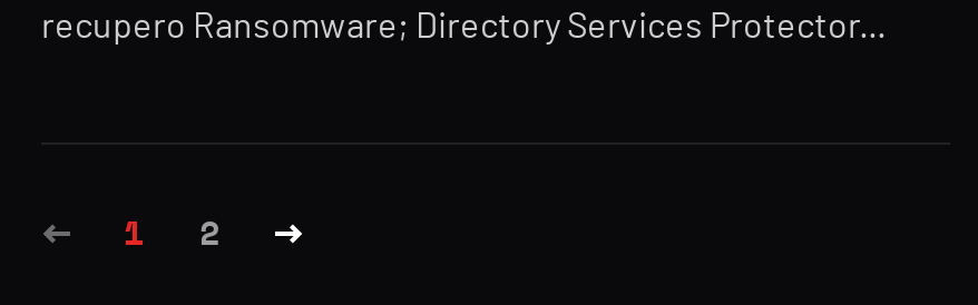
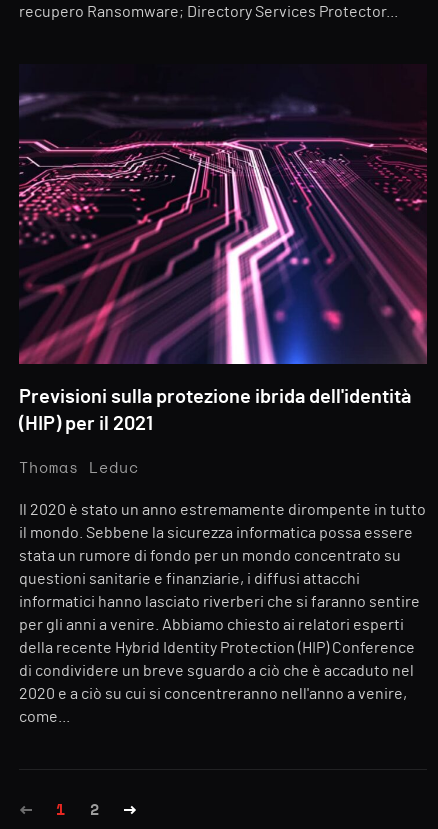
none -> [18,92,428,725] [image] | Previsioni sulla protezione ibrida dell'identità | (HIP) per il 2021 | Thomas Leduc | Il 2020 è stato un anno estremamente dirompente in tutto | il mondo. Sebbene la sicurezza informatica possa essere | stata un rumore di fondo per un mondo concentrato su | questioni sanitarie e finanziarie, i diffusi attacchi | informatici hanno lasciato riverberi che si faranno sentire | per gli anni a venire. Abbiamo chiesto ai relatori esperti | della recente Hybrid Identity Protection (HIP) Conference | di condividere un breve sguardo a ciò che è accaduto nel | 2020 e a ciò su cui si concentreranno nell'anno a venire, | come...

